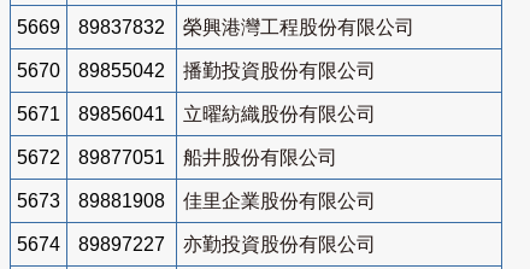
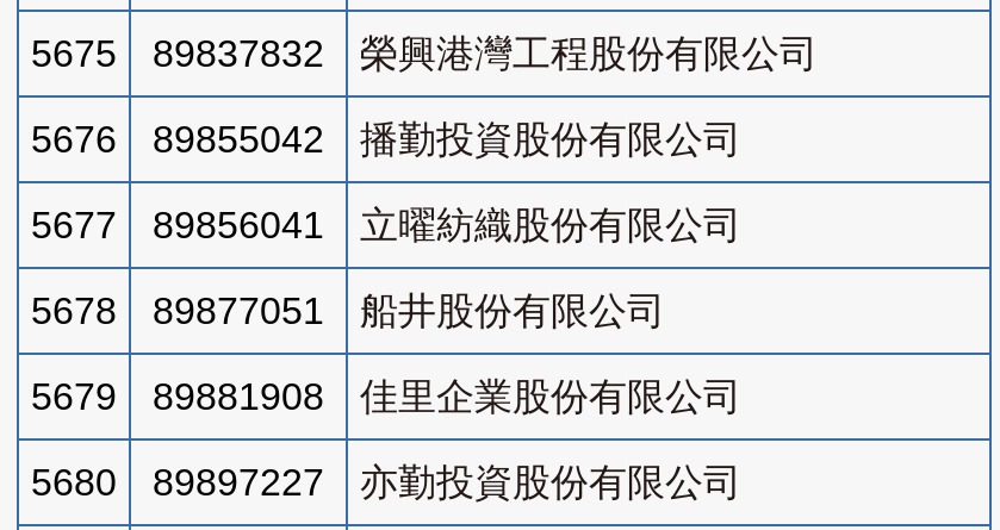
[17,17,414,37] 5669 89837832 榮興港灣工程股份有限公司 -> [31,33,818,74] 5675 89837832 榮興港灣工程股份有限公司
[17,60,376,81] 5670 89855042 播勤投資股份有限公司 -> [31,119,741,159] 5676 89855042 播勤投資股份有限公司
[17,104,376,124] 5671 89856041 立曜紡織股份有限公司 -> [31,205,741,245] 5677 89856041 立曜紡織股份有限公司
[17,147,337,168] 5672 89877051 船井股份有限公司 -> [31,290,665,331] 5678 89877051 船井股份有限公司
[17,190,376,211] 5673 89881908 佳里企業股份有限公司 -> [31,376,741,417] 5679 89881908 佳里企業股份有限公司
[17,234,376,254] 5674 89897227 亦勤投資股份有限公司 -> [31,462,741,502] 5680 89897227 亦勤投資股份有限公司

